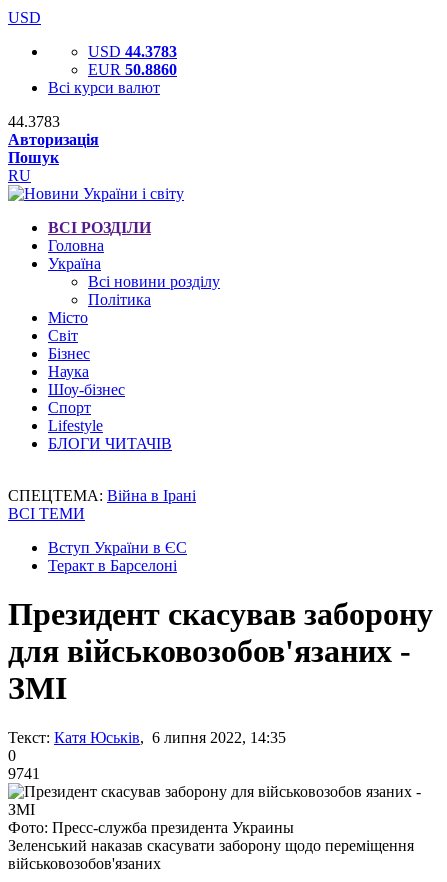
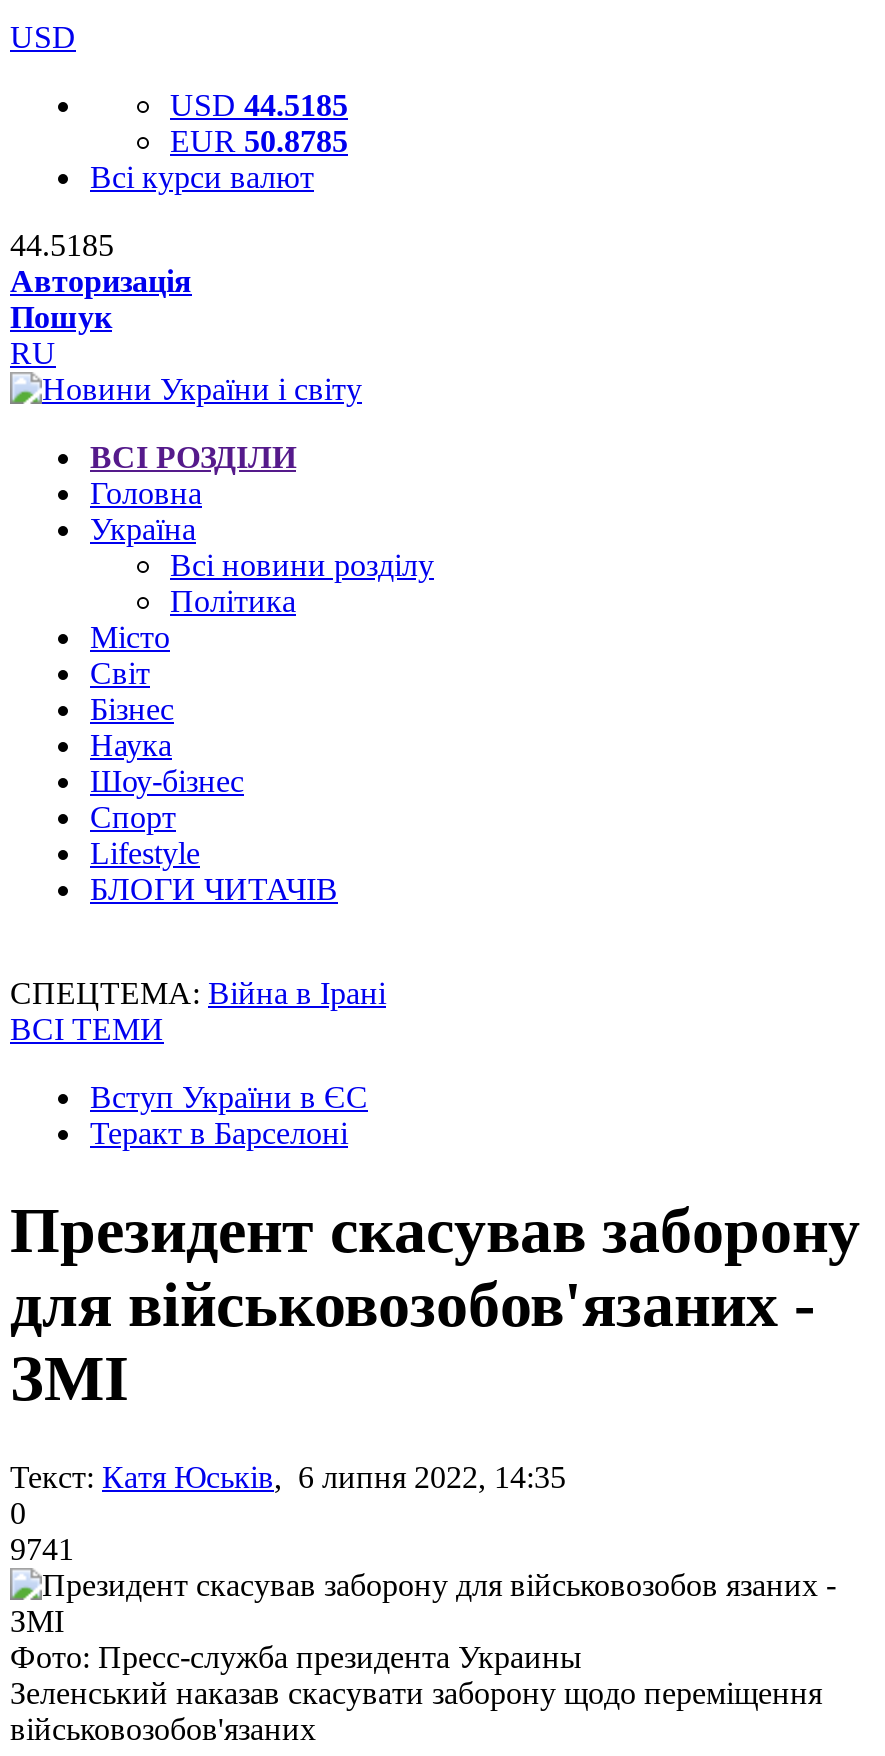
[88,43,177,60] USD 44.3783 -> [170,88,348,122] USD 44.5185
[88,61,177,78] EUR 50.8860 -> [170,124,348,158] EUR 50.8785
[8,113,60,130] 44.3783 -> [10,228,114,262] 44.5185

